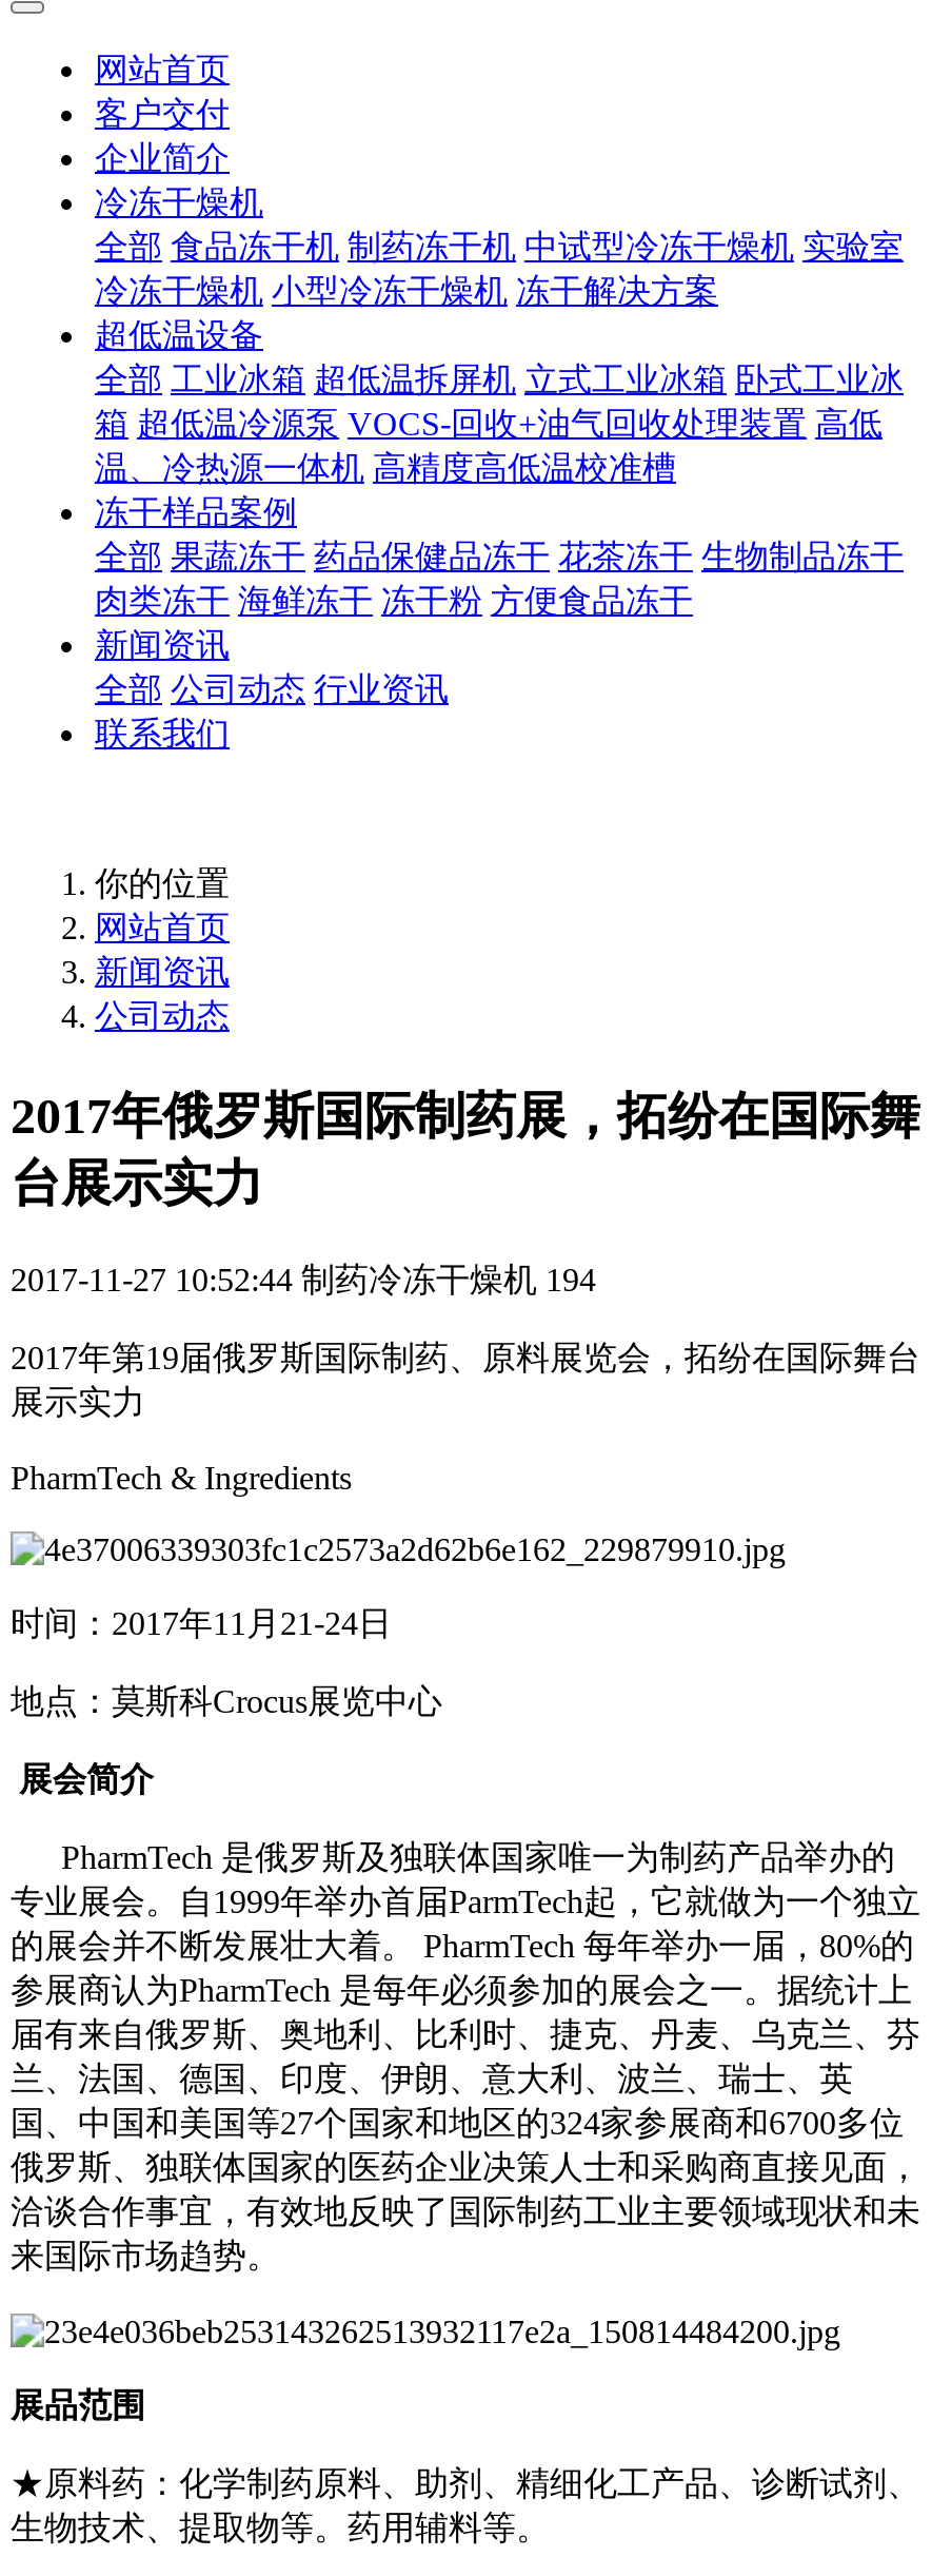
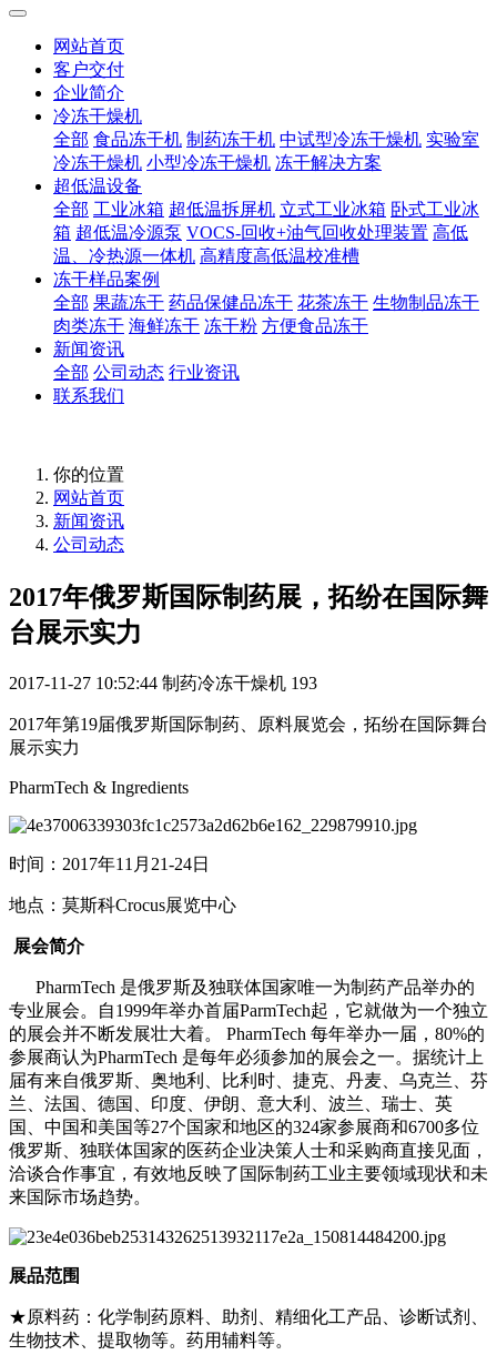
[11,1261,596,1297] 2017-11-27 10:52:44 制药冷冻干燥机 194 -> [9,673,317,692] 2017-11-27 10:52:44 制药冷冻干燥机 193

